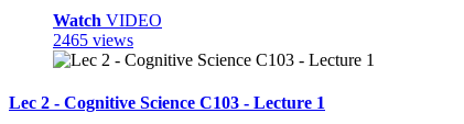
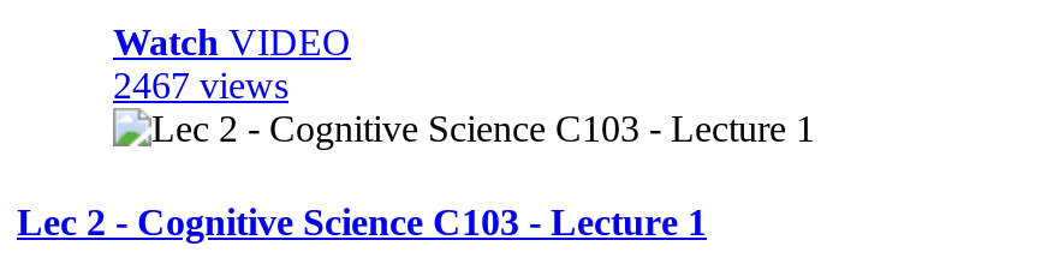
[53,31,133,49] 2465 views -> [113,65,288,106] 2467 views

